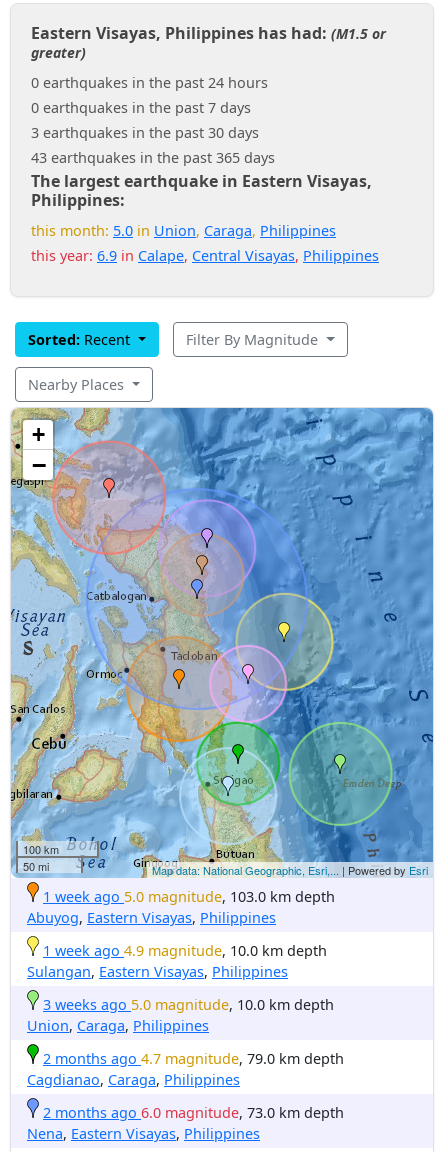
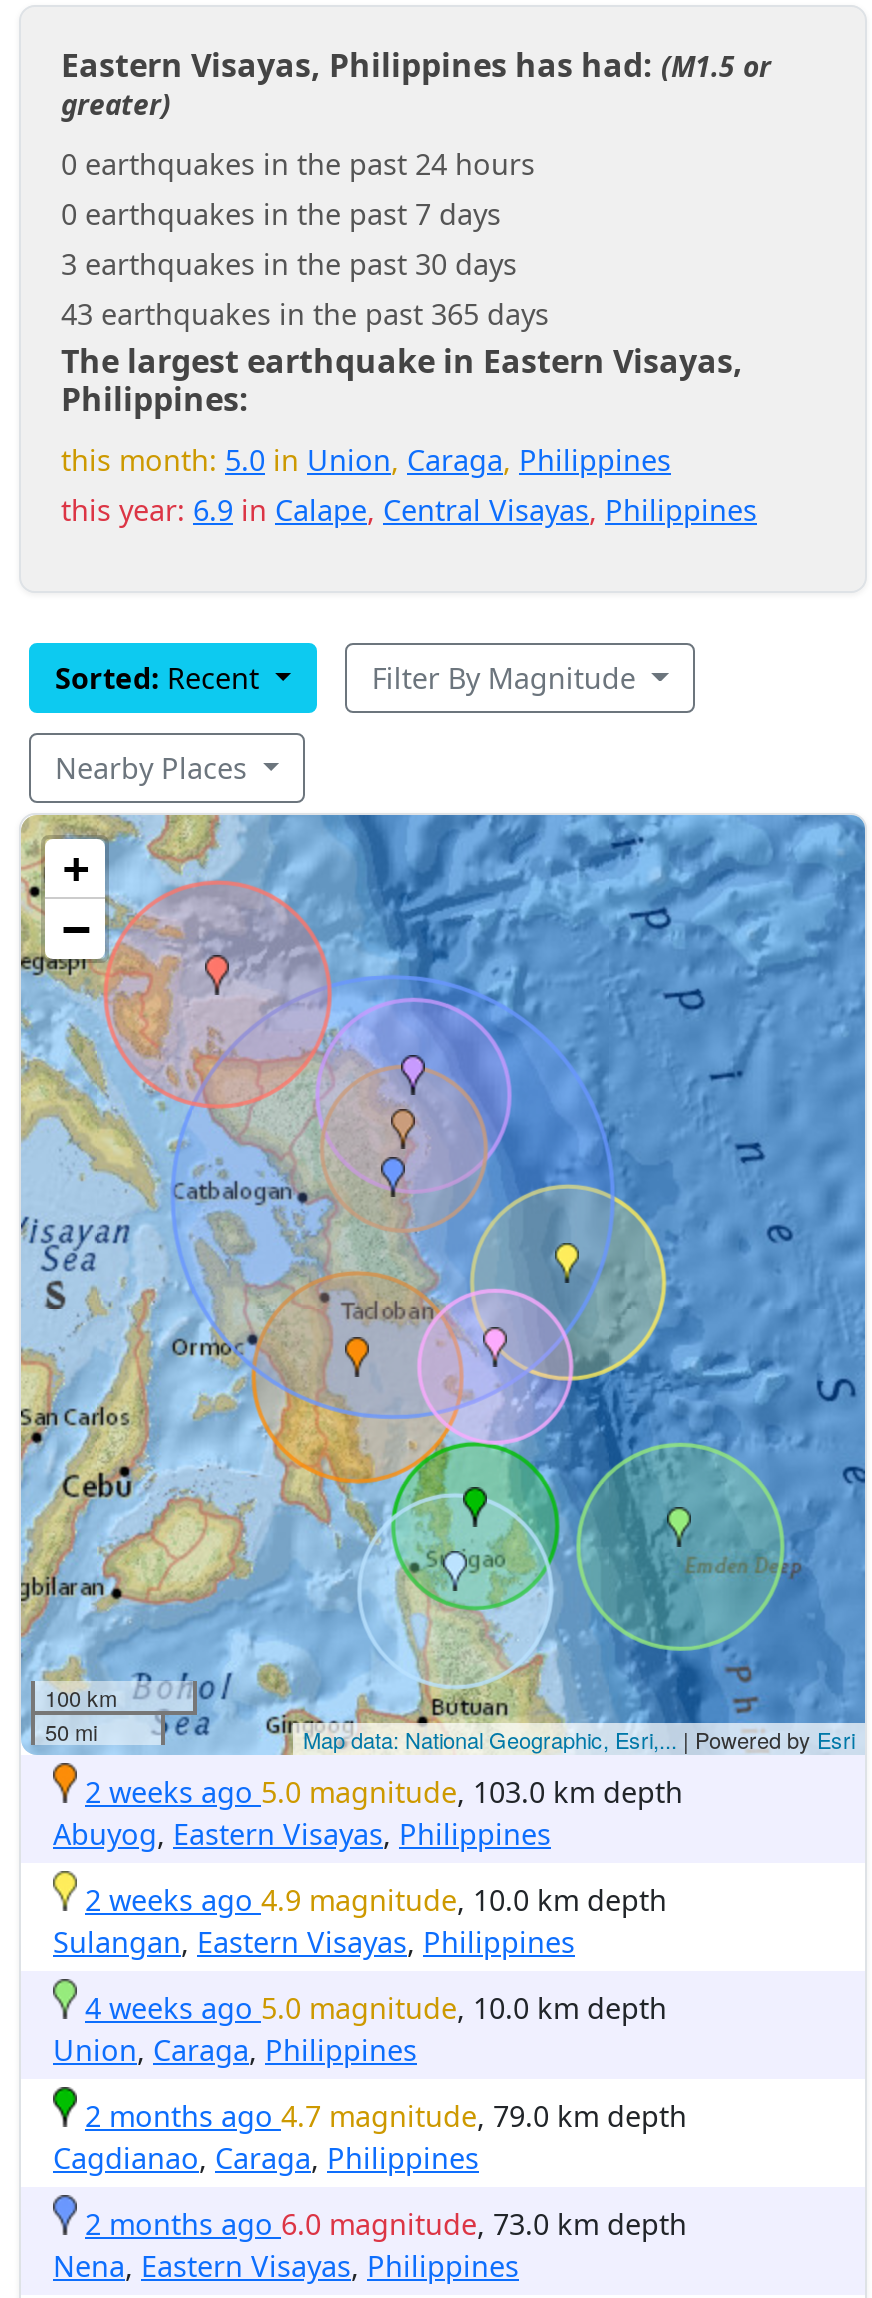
[43,887,335,906] 1 week ago 5.0 magnitude, 103.0 km depth -> [85,1772,683,1810] 2 weeks ago 5.0 magnitude, 103.0 km depth
[43,941,327,960] 1 week ago 4.9 magnitude, 10.0 km depth -> [85,1880,667,1918] 2 weeks ago 4.9 magnitude, 10.0 km depth
[43,995,334,1014] 3 weeks ago 5.0 magnitude, 10.0 km depth -> [85,1988,667,2026] 4 weeks ago 5.0 magnitude, 10.0 km depth

